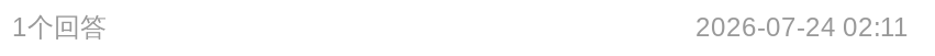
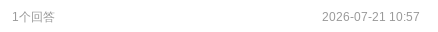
[695,12,909,43] 2026-07-24 02:11 -> [322,10,420,24] 2026-07-21 10:57

